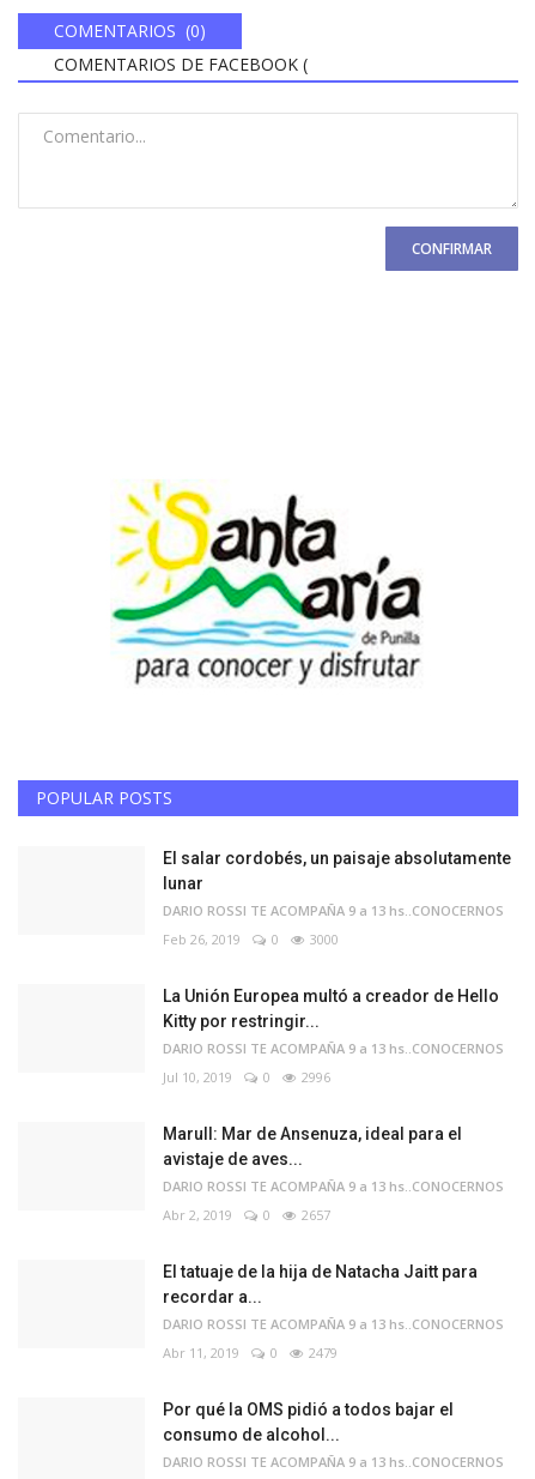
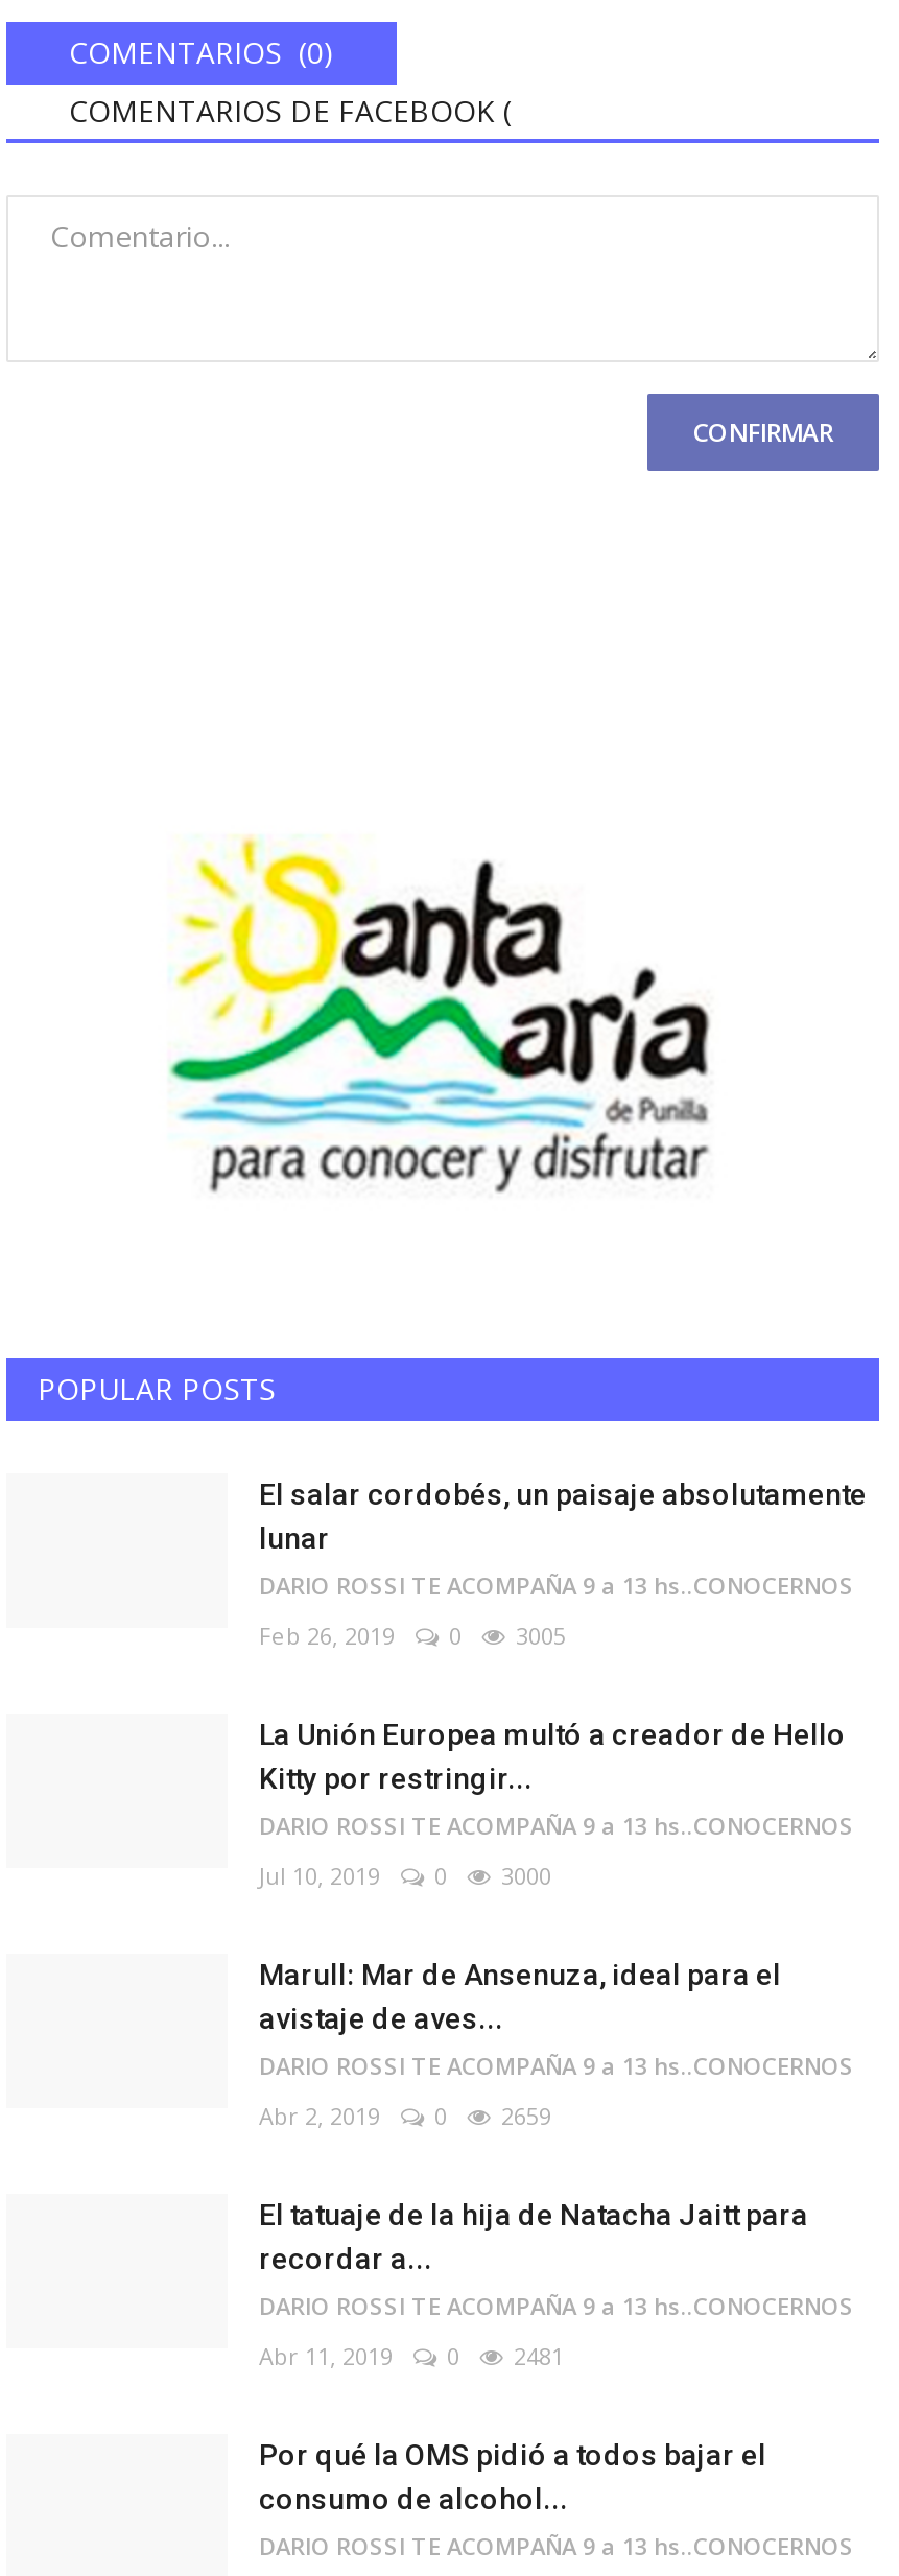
[163,930,339,948] Feb 26, 2019 0 3000 -> [259,1620,566,1651] Feb 26, 2019 0 3005
[163,1068,330,1086] Jul 10, 2019 0 2996 -> [259,1860,551,1891] Jul 10, 2019 0 3000
[163,1206,330,1224] Abr 2, 2019 0 2657 -> [259,2100,551,2132] Abr 2, 2019 0 2659
[163,1344,338,1362] Abr 11, 2019 0 2479 -> [259,2340,564,2372] Abr 11, 2019 0 2481

